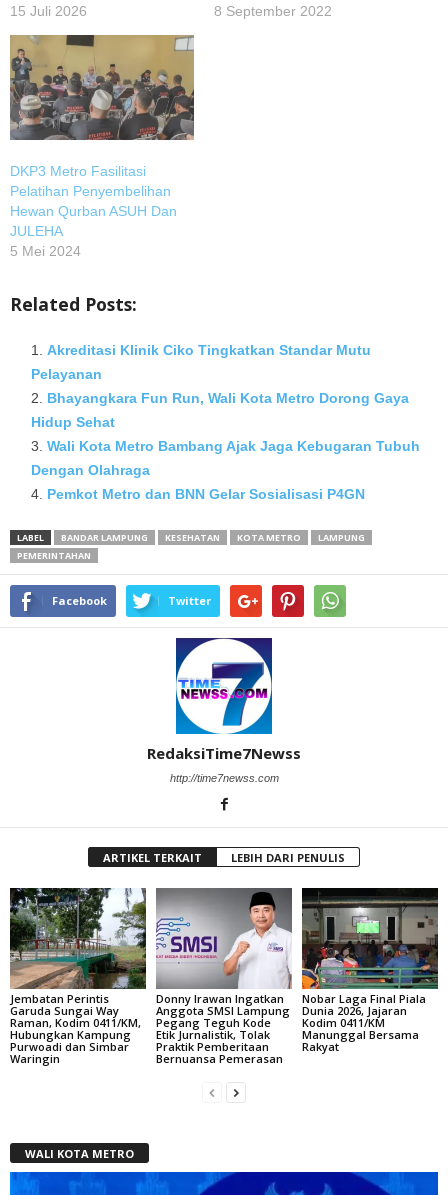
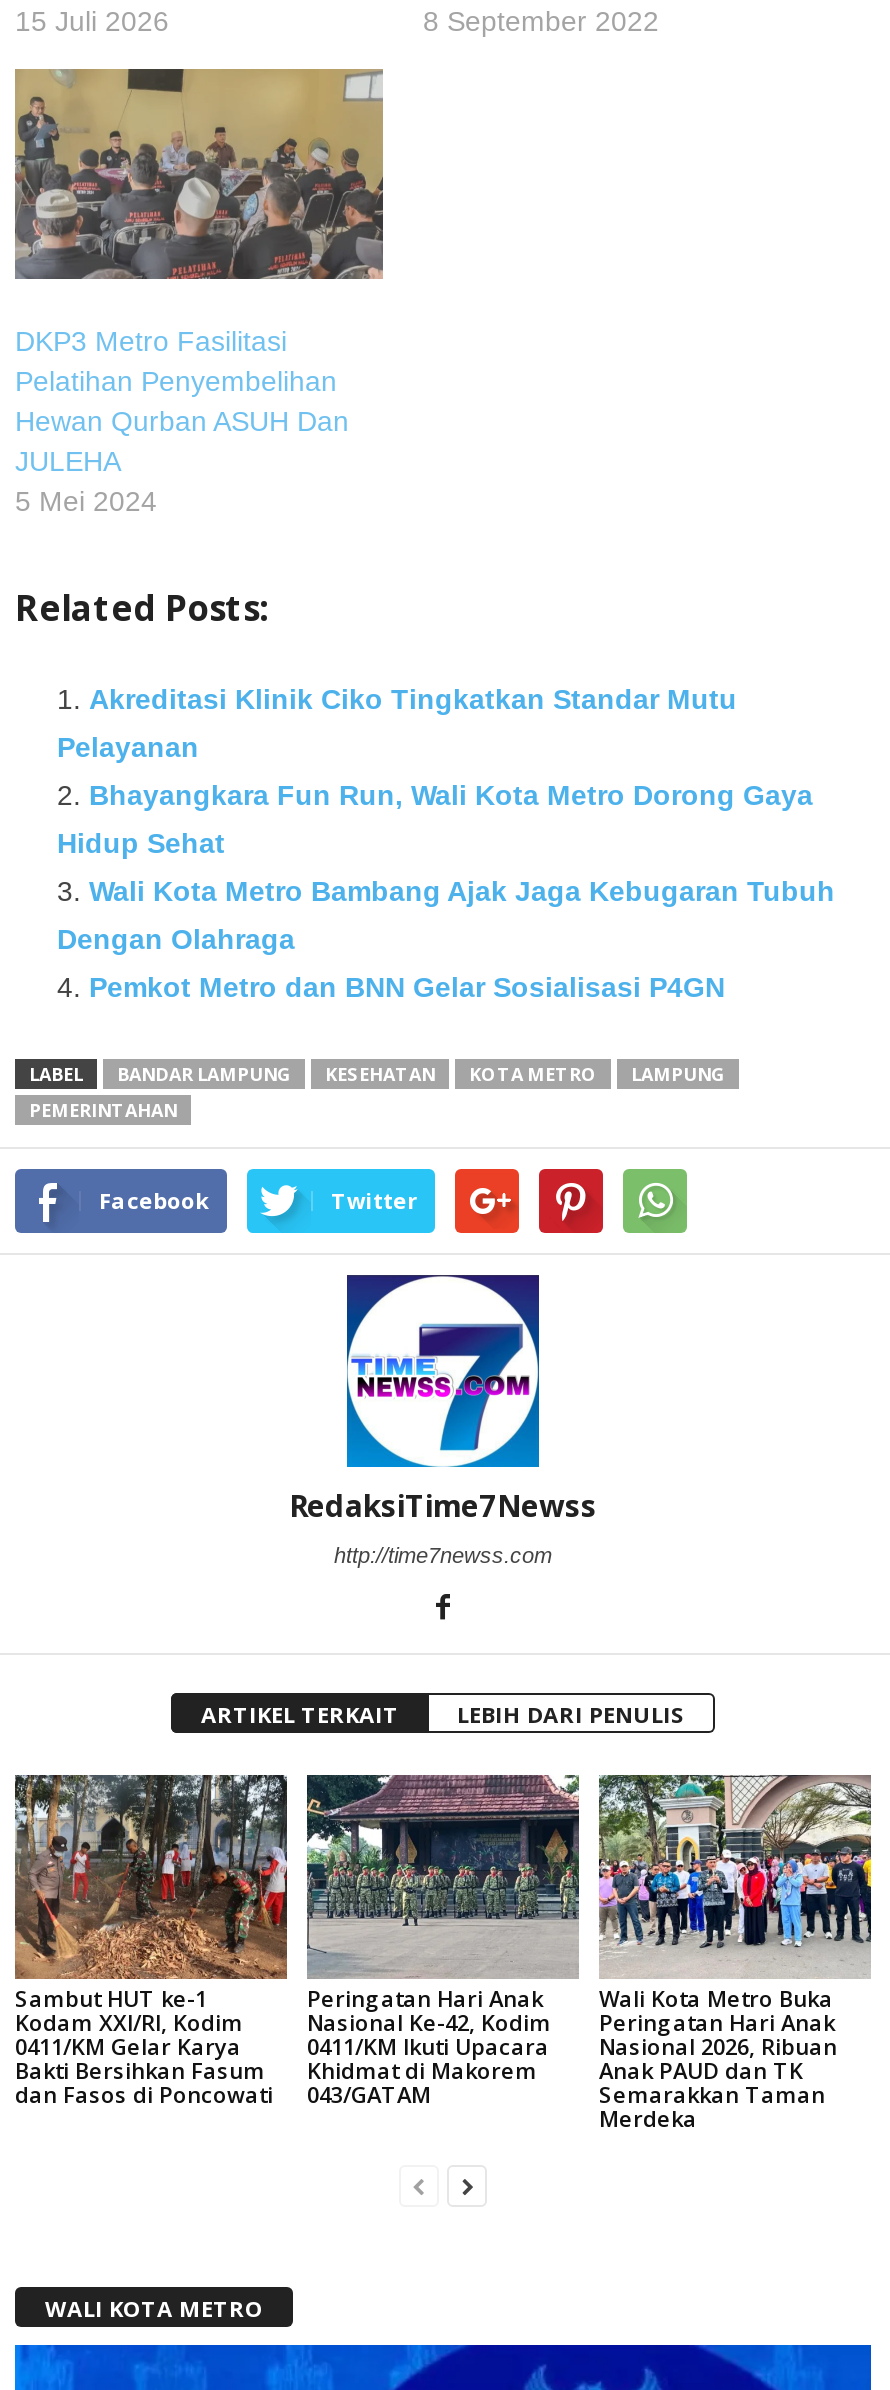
[9,887,147,1066] [image] | Jembatan Perintis | Garuda Sungai Way | Raman, Kodim 0411/KM, | Hubungkan Kampung | Purwoadi dan Simbar | Waringin -> [13,1772,289,2109] [image] | Sambut HUT ke-1 | Kodam XXI/RI, Kodim | 0411/KM Gelar Karya | Bakti Bersihkan Fasum | dan Fasos di Poncowati
[156,887,292,1066] [image] | Donny Irawan Ingatkan | Anggota SMSI Lampung | Pegang Teguh Kode | Etik Jurnalistik, Tolak | Praktik Pemberitaan | Bernuansa Pemerasan -> [307,1774,581,2109] [image] | Peringatan Hari Anak | Nasional Ke-42, Kodim | 0411/KM Ikuti Upacara | Khidmat di Makorem | 043/GATAM
[301,888,439,1054] [image] | Nobar Laga Final Piala | Dunia 2026, Jajaran | Kodim 0411/KM | Manunggal Bersama | Rakyat -> [597,1774,873,2133] [image] | Wali Kota Metro Buka | Peringatan Hari Anak | Nasional 2026, Ribuan | Anak PAUD dan TK | Semarakkan Taman | Merdeka

